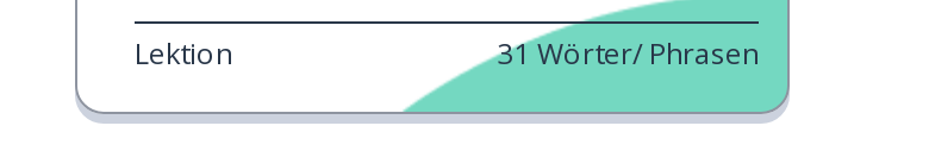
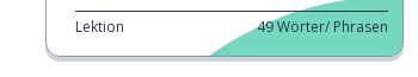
[497,33,759,73] 31 Wörter/ Phrasen -> [257,16,388,36] 49 Wörter/ Phrasen

